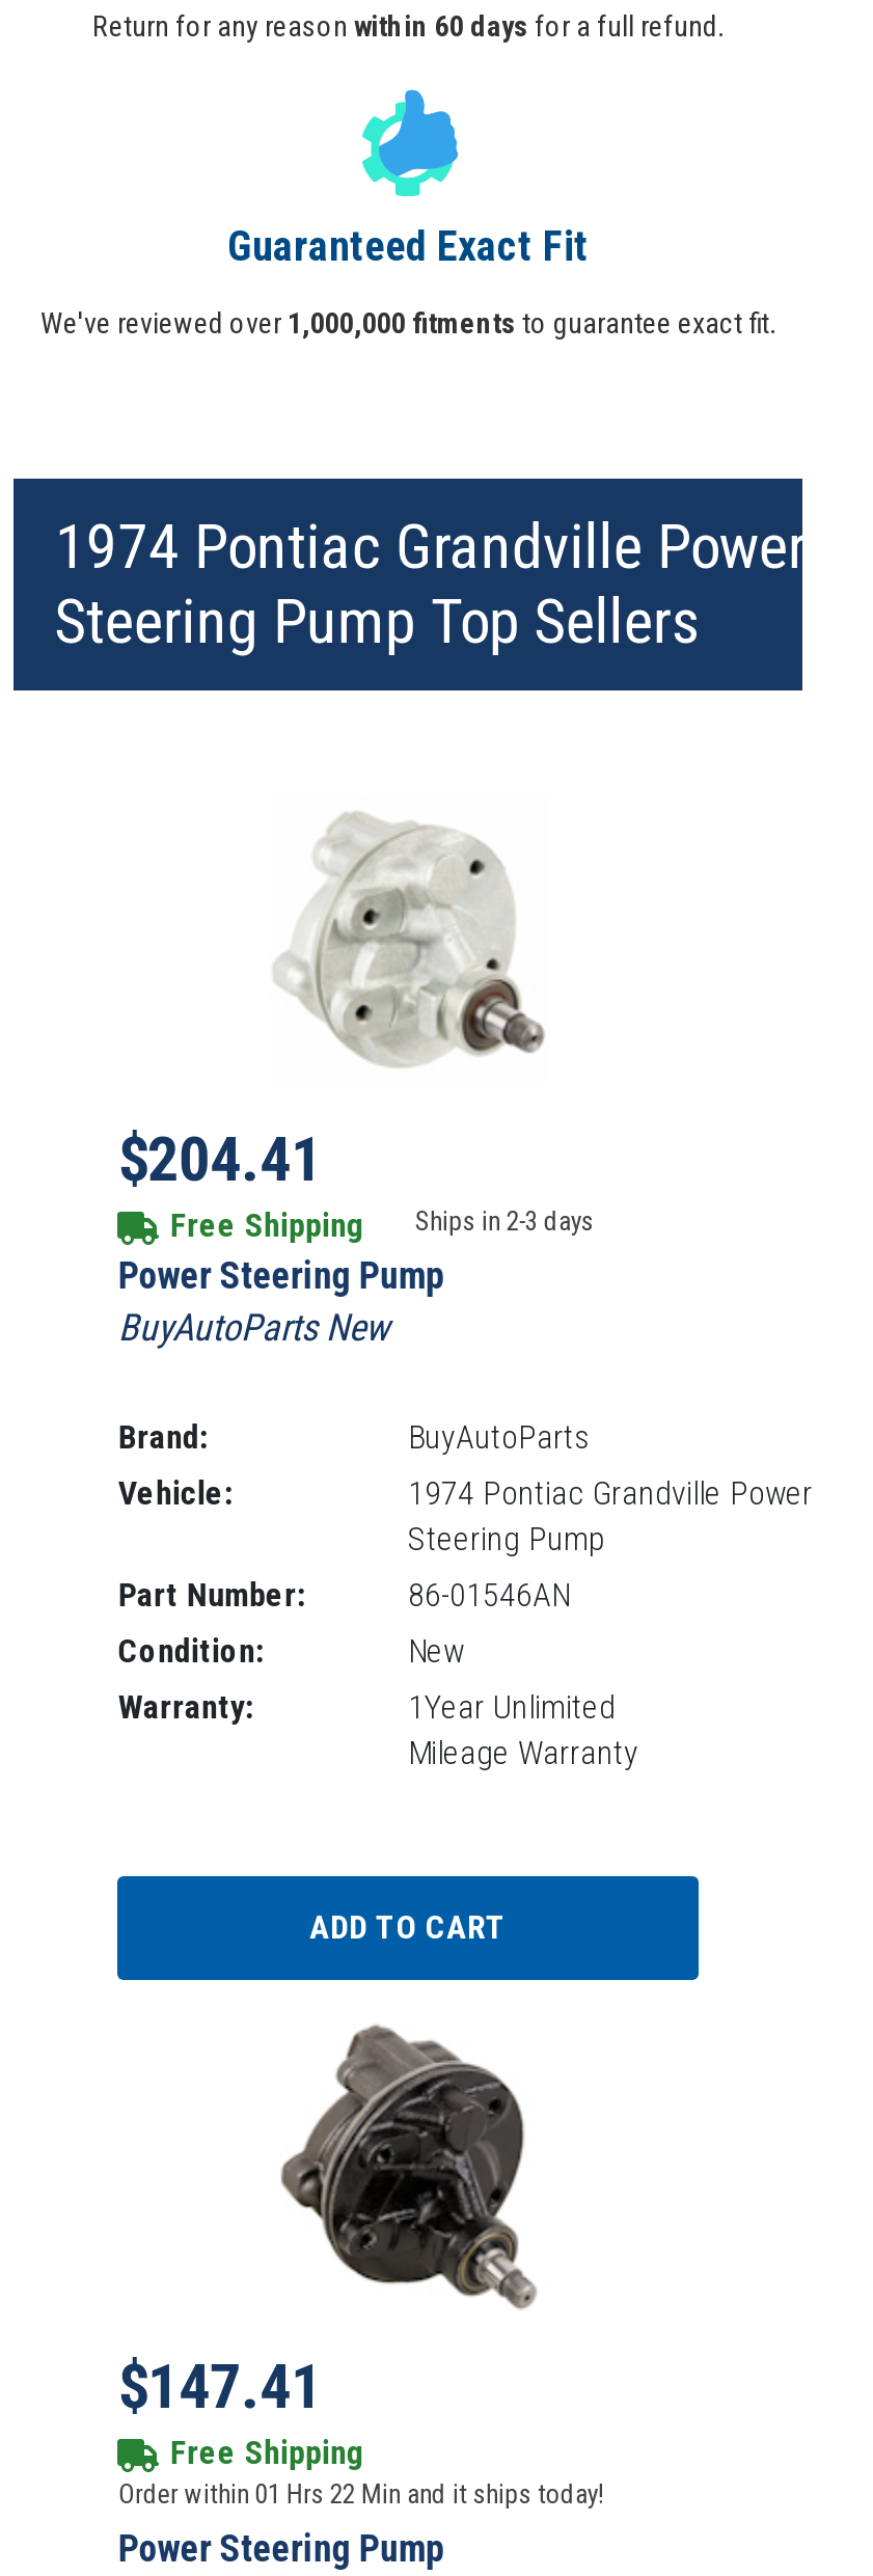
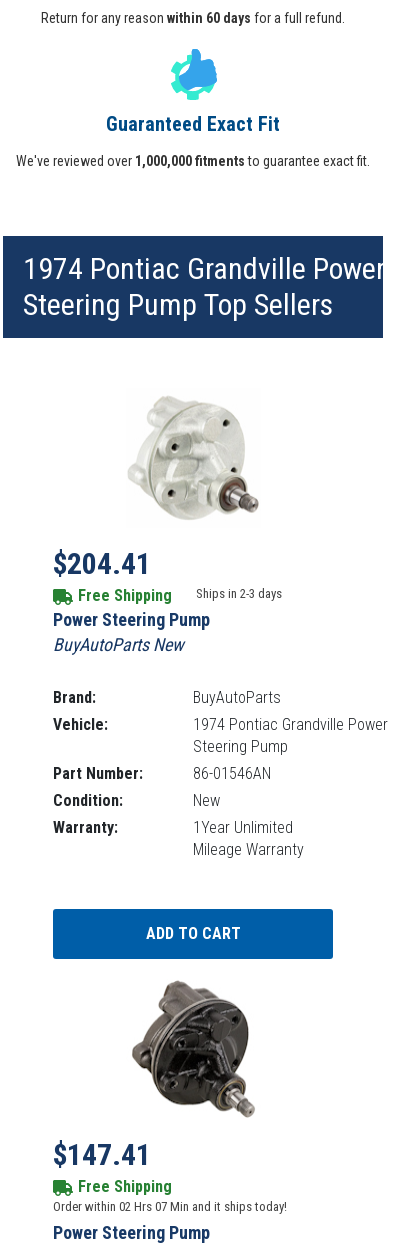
[118,2478,604,2510] Order within 01 Hrs 22 Min and it ships today! -> [53,1199,287,1214] Order within 02 Hrs 07 Min and it ships today!

